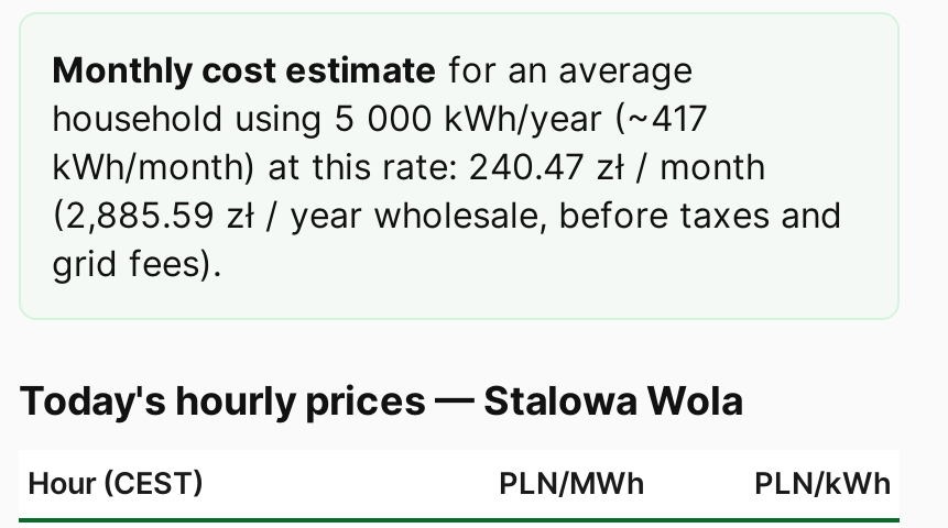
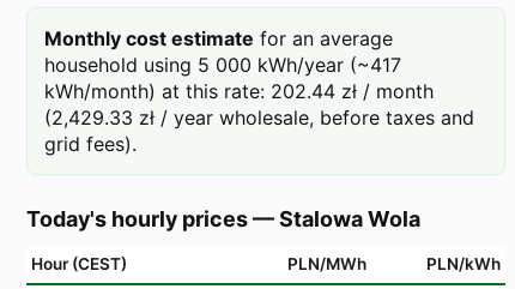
[52,144,765,188] kWh/month) at this rate: 240.47 zł / month -> [44,79,434,103] kWh/month) at this rate: 202.44 zł / month
[52,193,842,237] (2,885.59 zł / year wholesale, before taxes and -> [44,106,474,130] (2,429.33 zł / year wholesale, before taxes and

